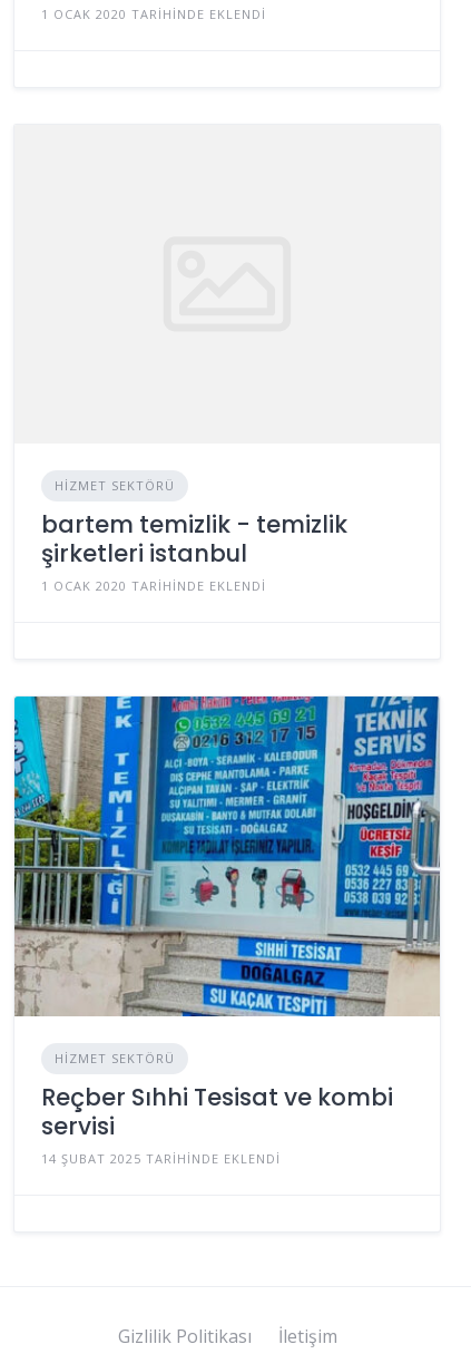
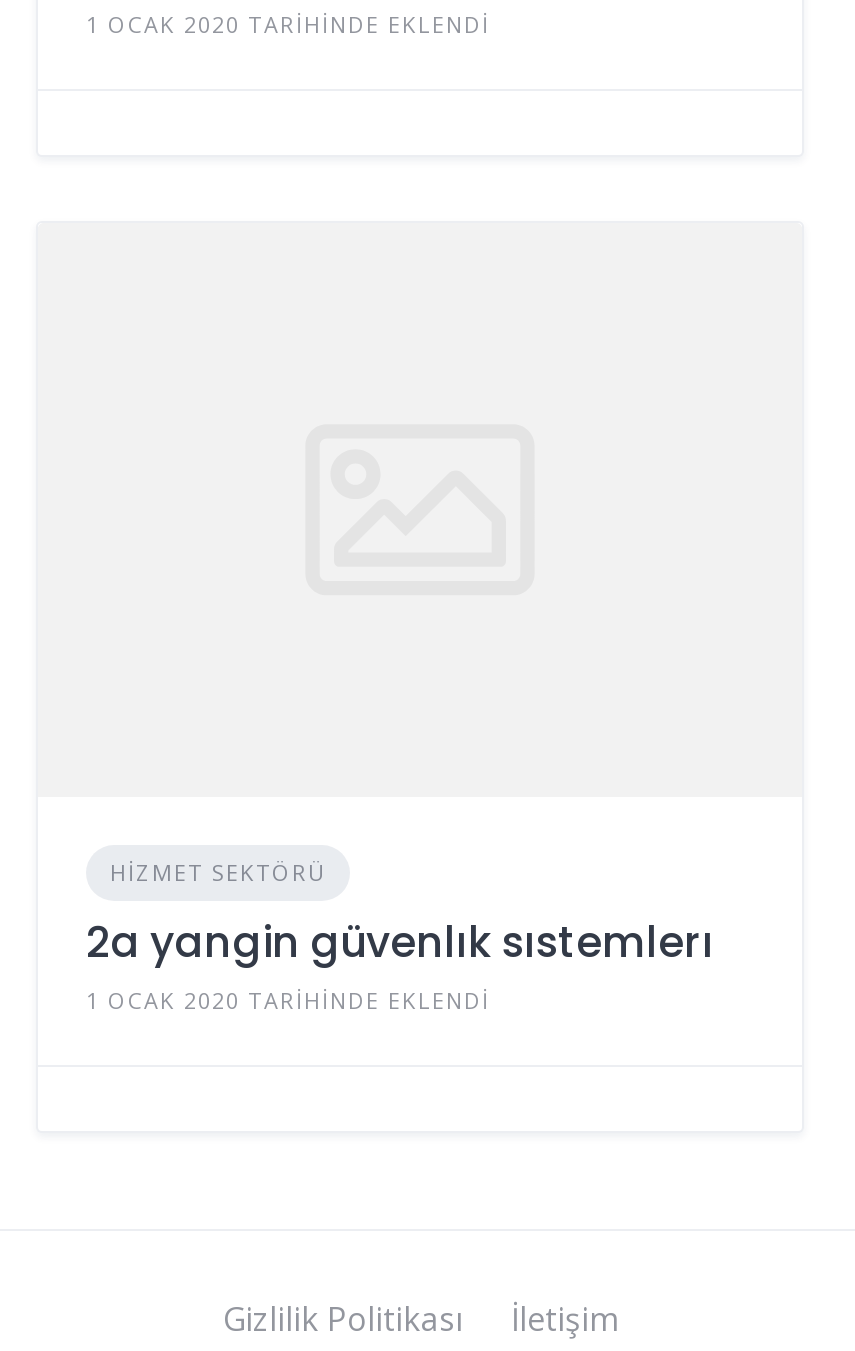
[41,508,347,569] bartem temizlik - temizlik | şirketleri istanbul -> [86,912,714,970] 2a yangin güvenlık sıstemlerı
[13,695,441,1166] [image] | HIZMET SEKTÖRÜ | Reçber Sıhhi Tesisat ve kombi | servisi | 14 ŞUBAT 2025 TARIHINDE EKLENDI -> none

